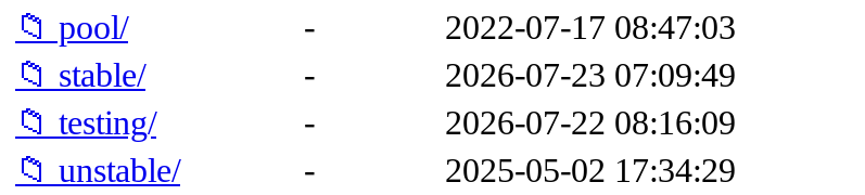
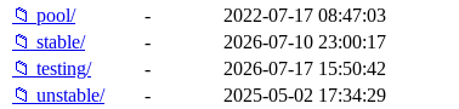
[445,56,736,93] 2026-07-23 07:09:49 -> [223,31,386,52] 2026-07-10 23:00:17
[445,104,736,141] 2026-07-22 08:16:09 -> [223,58,386,79] 2026-07-17 15:50:42

